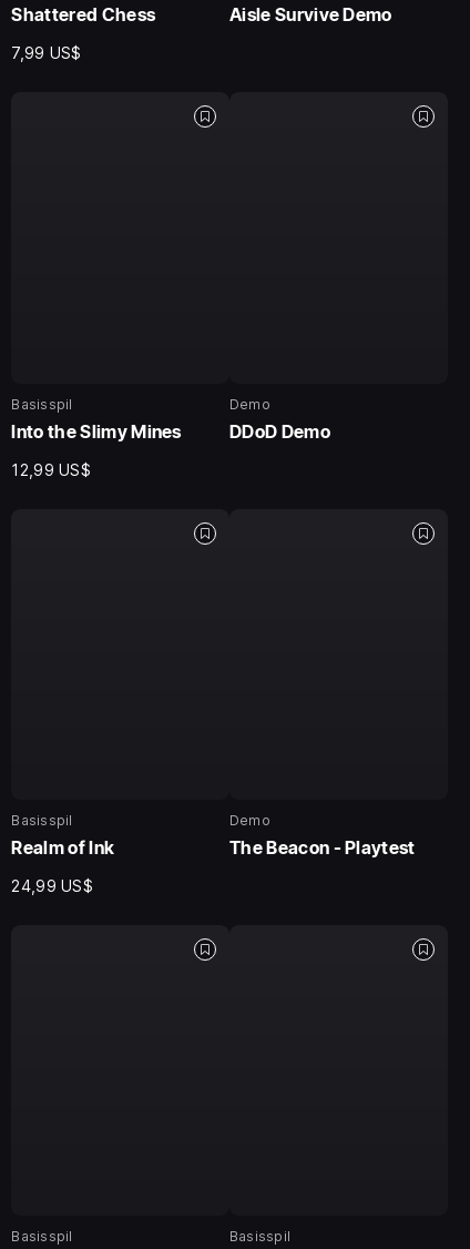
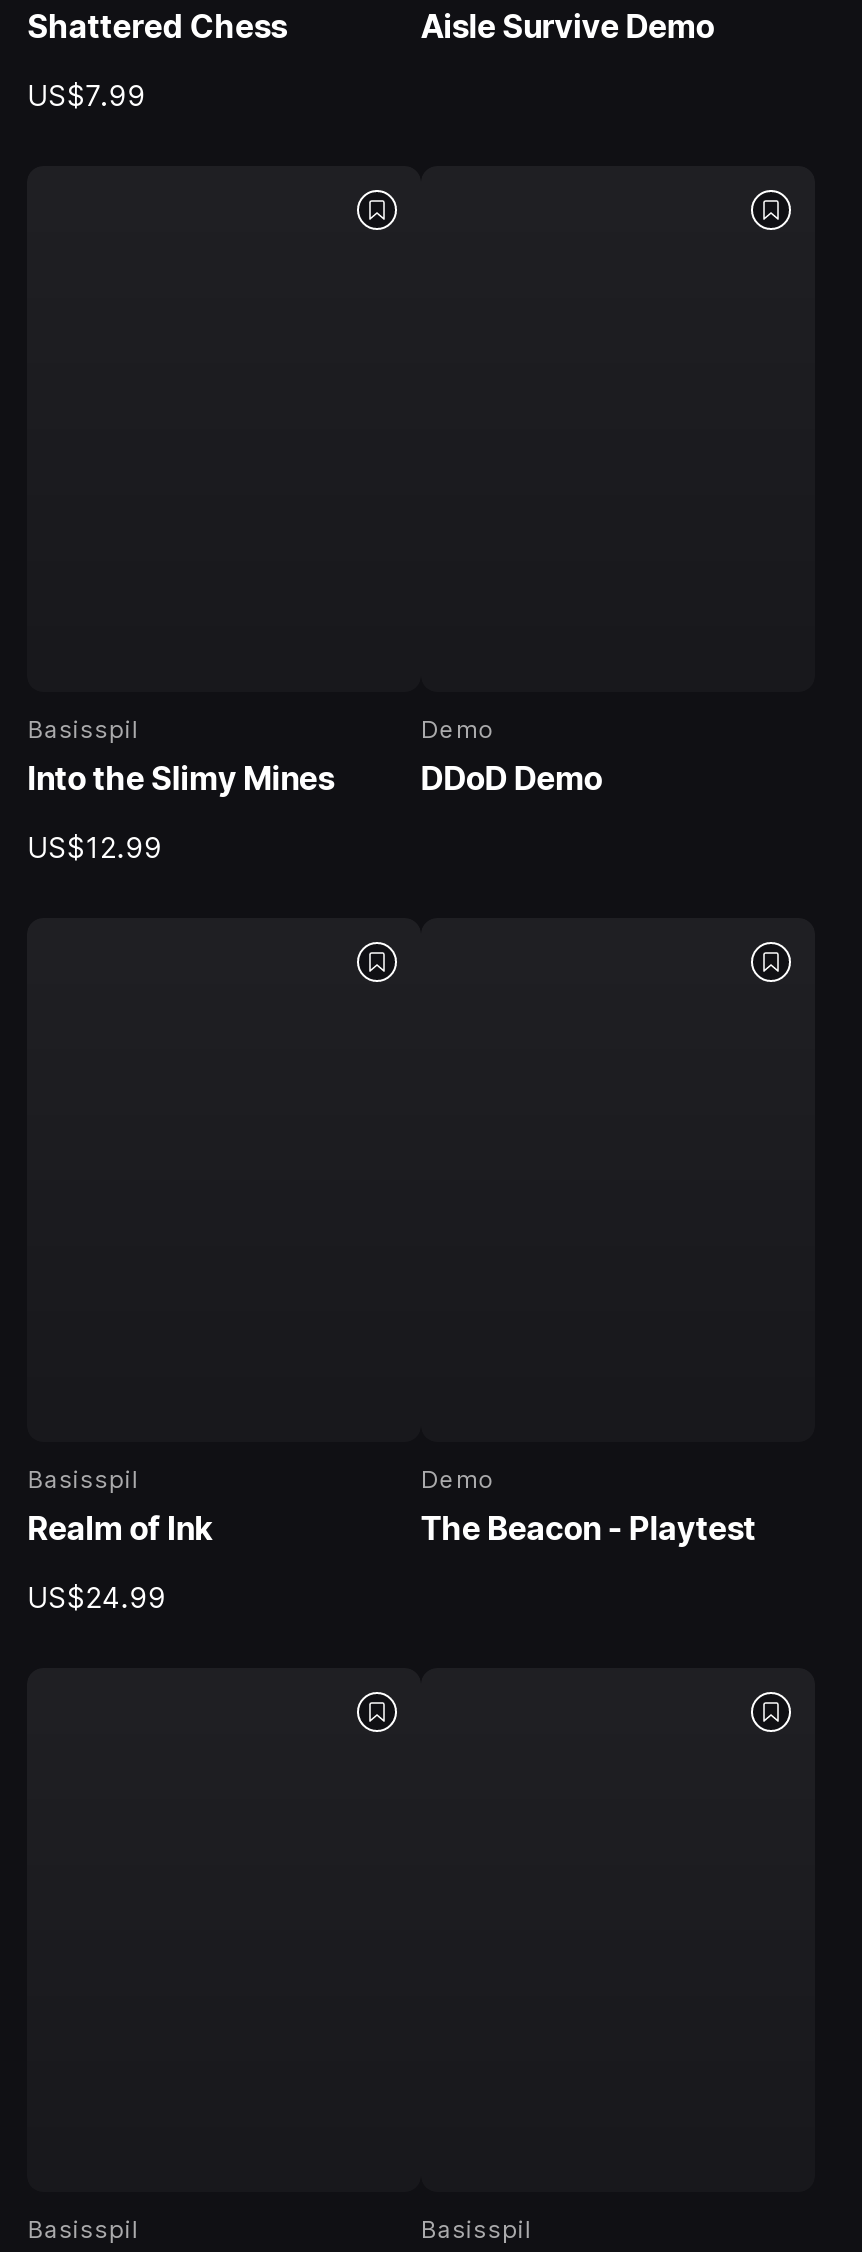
[12,44,82,63] 7,99 US$ -> [28,79,146,113] US$7.99
[12,460,91,479] 12,99 US$ -> [28,829,162,863] US$12.99
[12,876,93,895] 24,99 US$ -> [28,1579,166,1613] US$24.99

